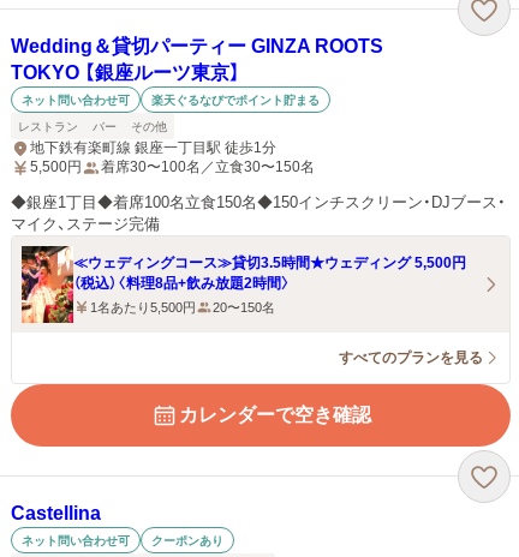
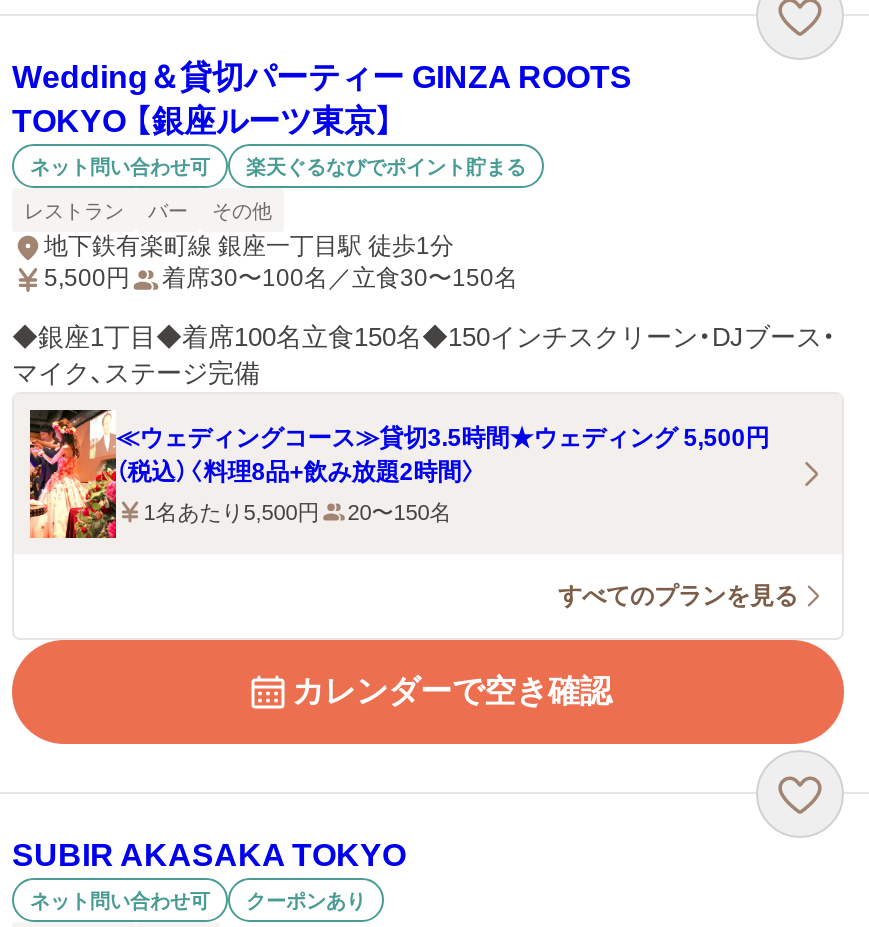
[11,503,101,523] Castellina -> [12,838,406,872] SUBIR AKASAKA TOKYO

